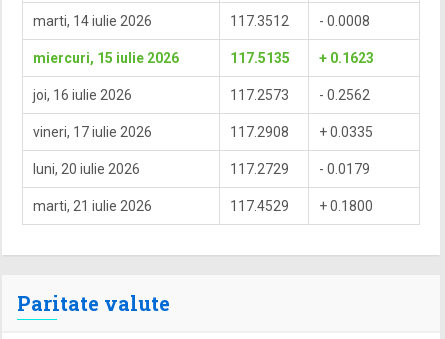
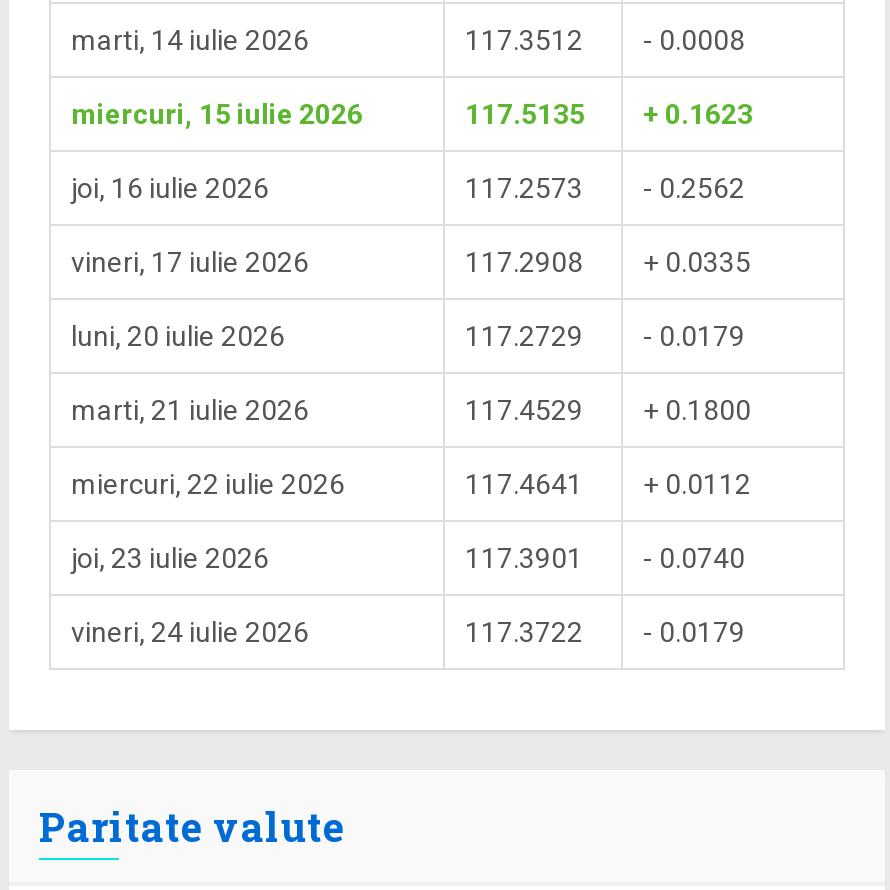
none -> [71,468,751,648] miercuri, 22 iulie 2026 | 117.4641 | + 0.0112 | joi, 23 iulie 2026 | 117.3901 | - 0.0740 | vineri, 24 iulie 2026 | 117.3722 | - 0.0179

